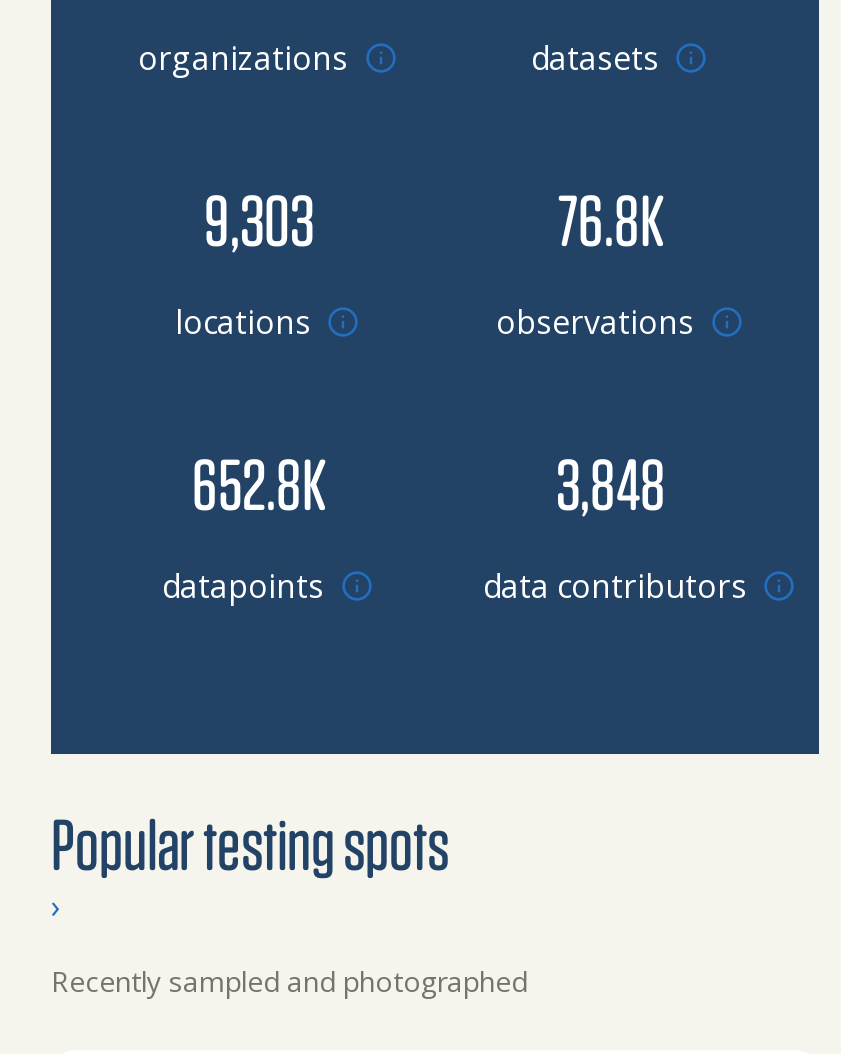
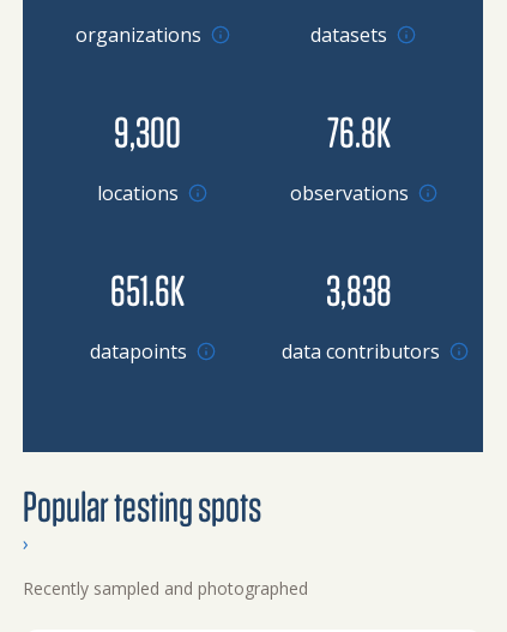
[204,175,314,259] 9,303 -> [114,105,181,155] 9,300
[192,439,326,523] 652.8K -> [110,263,185,314] 651.6K
[556,439,666,523] 3,848 -> [325,263,391,314] 3,838

